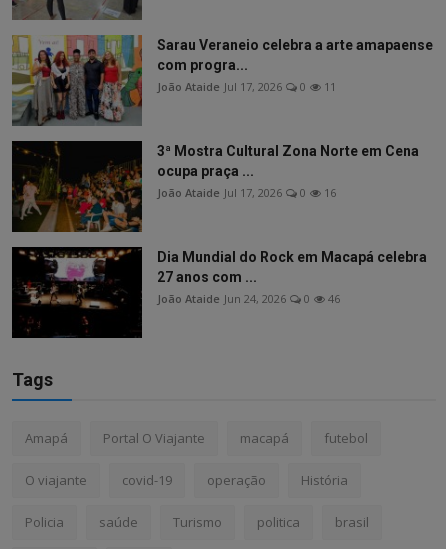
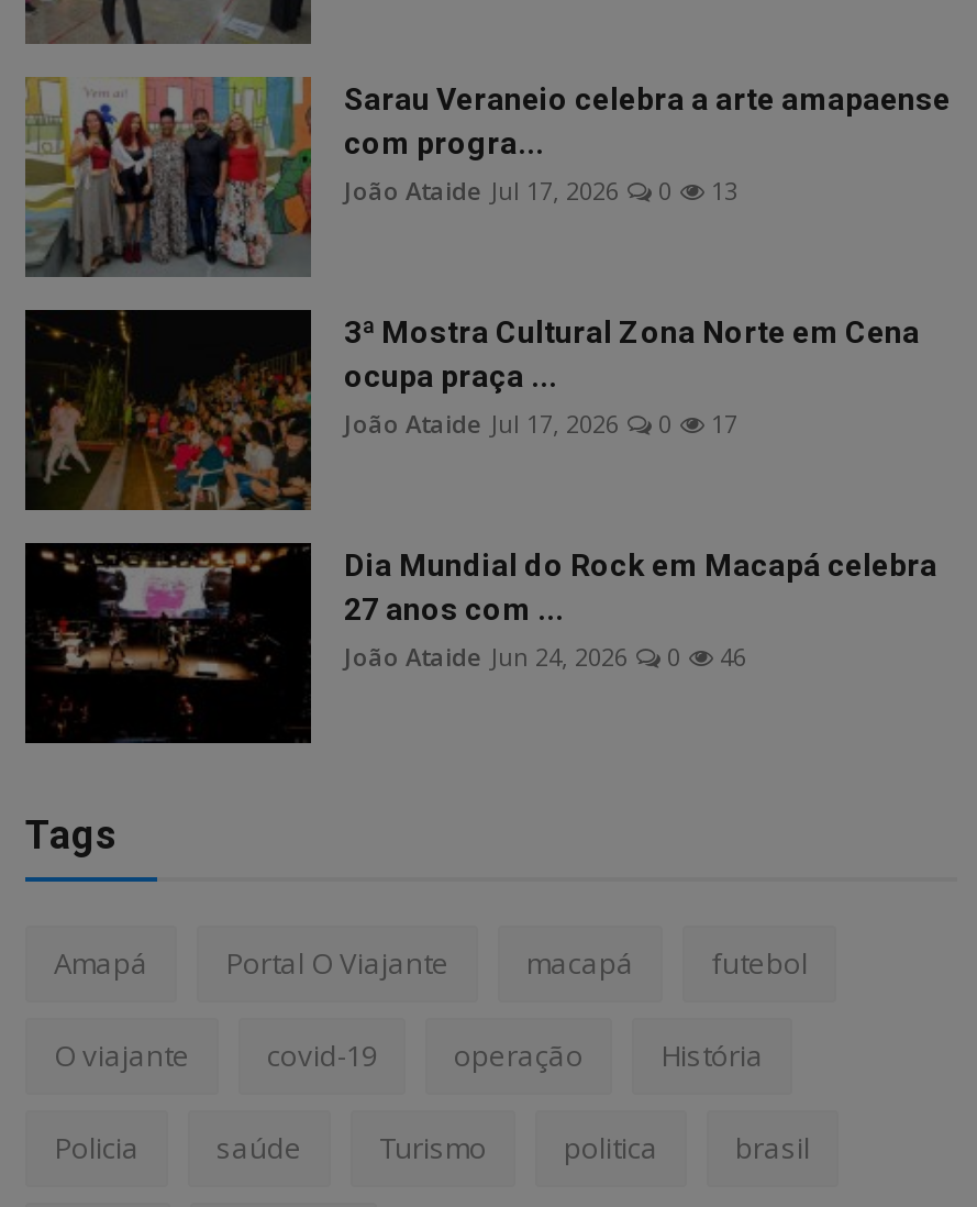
[157,79,336,94] João Ataide Jul 17, 2026 0 11 -> [344,174,737,207] João Ataide Jul 17, 2026 0 13
[157,185,336,200] João Ataide Jul 17, 2026 0 16 -> [344,407,737,440] João Ataide Jul 17, 2026 0 17

